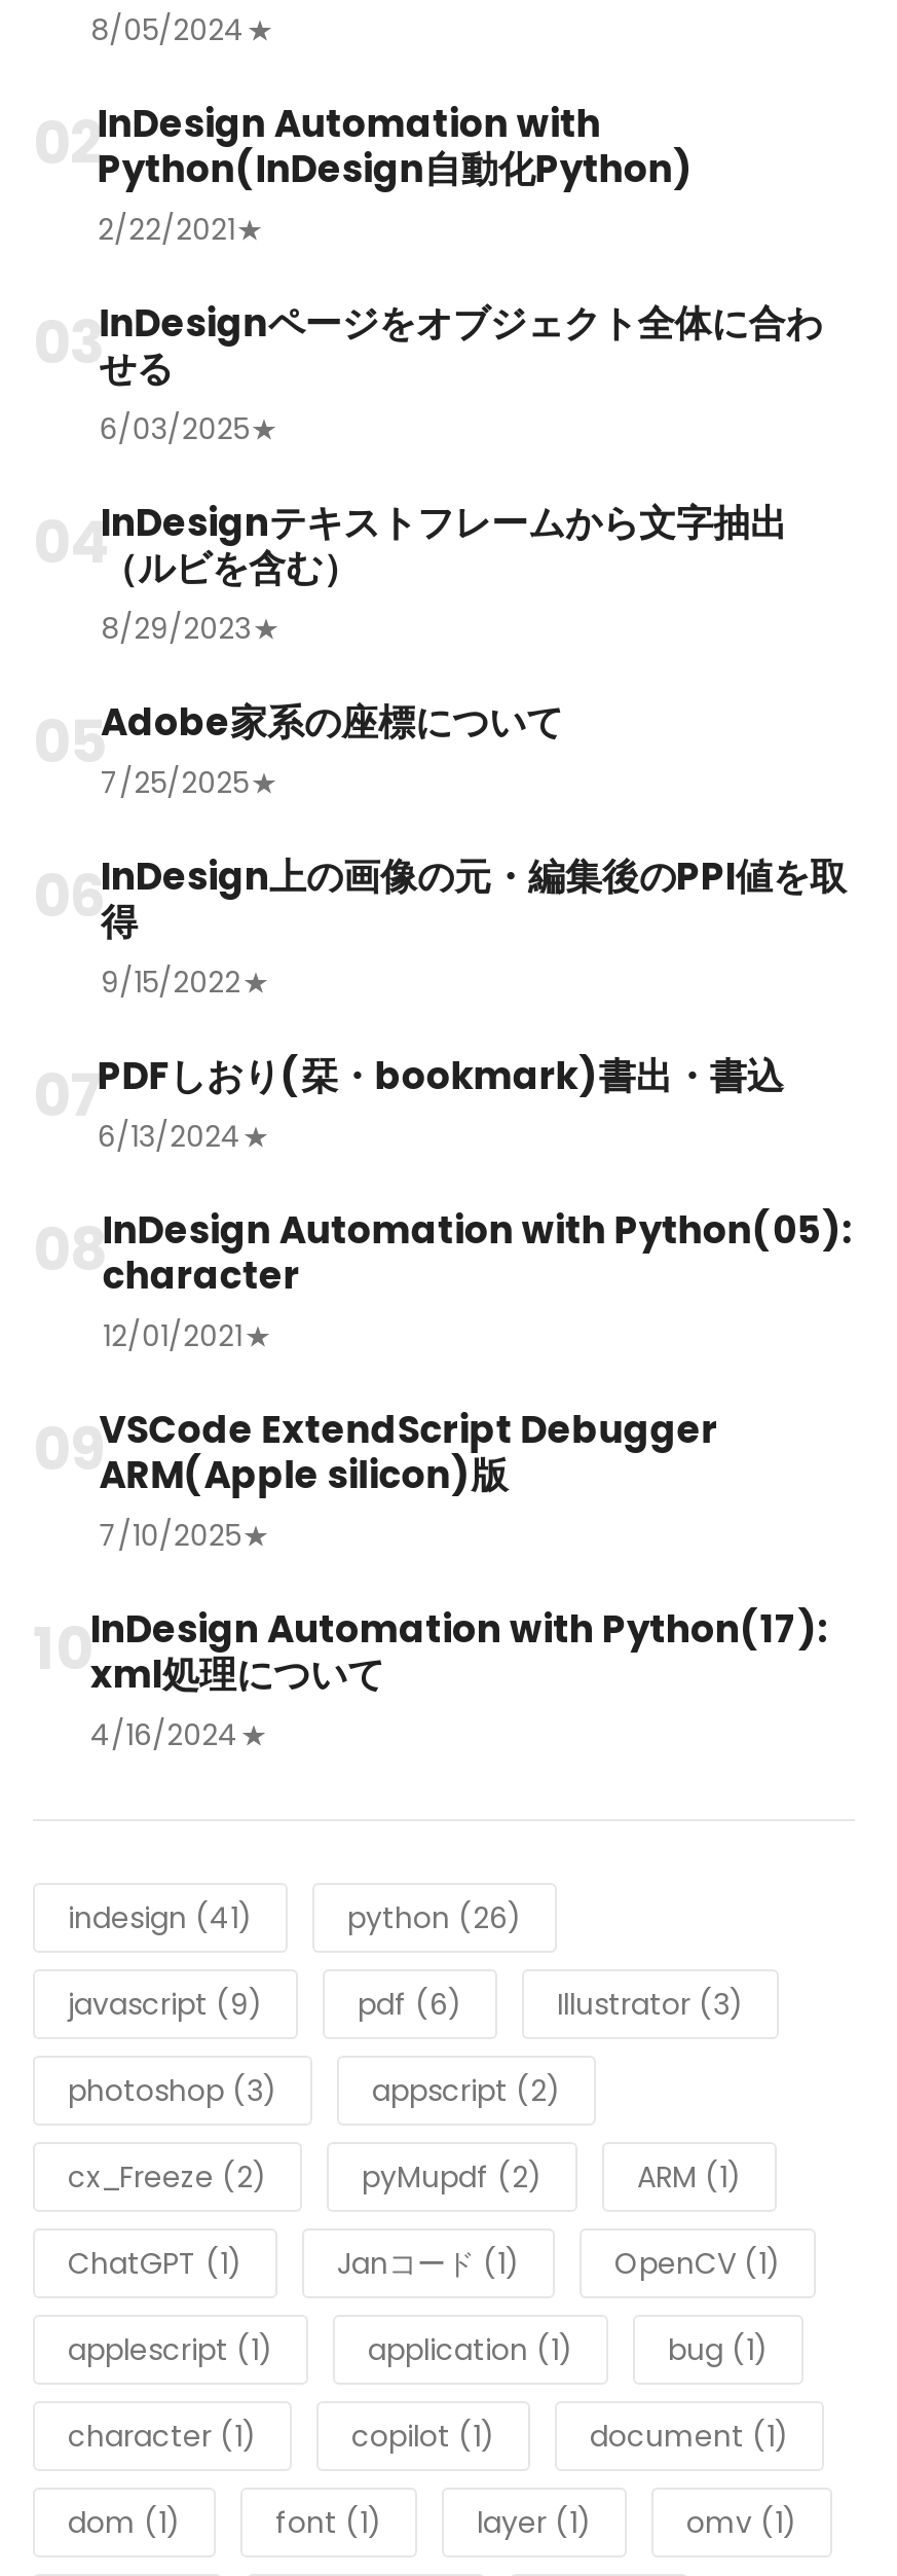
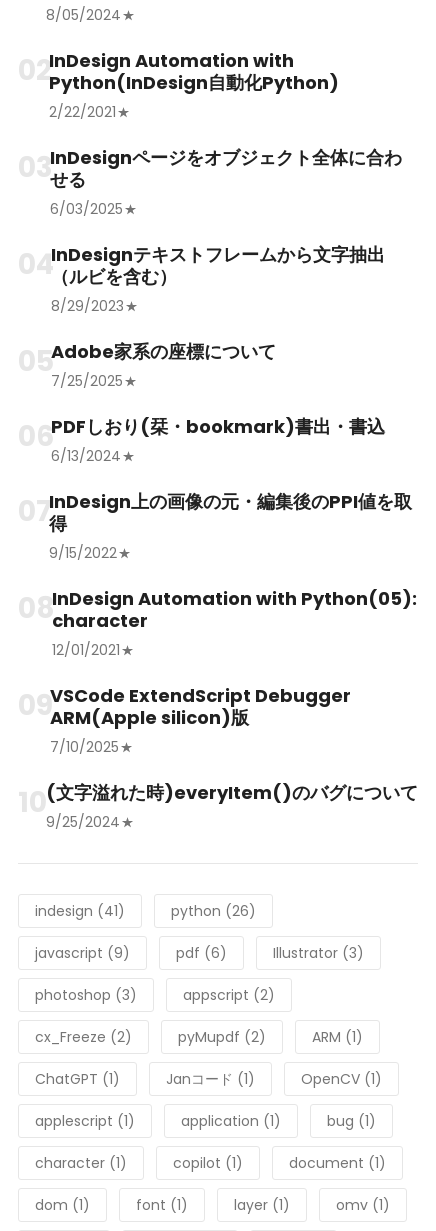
moved [101,851,847,1003] -> [49,489,412,563]: InDesign上の画像の元・編集後のPPI値を取 | 得 | 9/15/2022
moved [97,1050,784,1157] -> [51,414,385,466]: PDFしおり(栞・bookmark)書出・書込 | 6/13/2024
[90,1603,828,1756] InDesign Automation with Python(17): | xml処理について | 4/16/2024 -> [46,780,418,832] (文字溢れた時)everyItem()のバグについて | 9/25/2024

